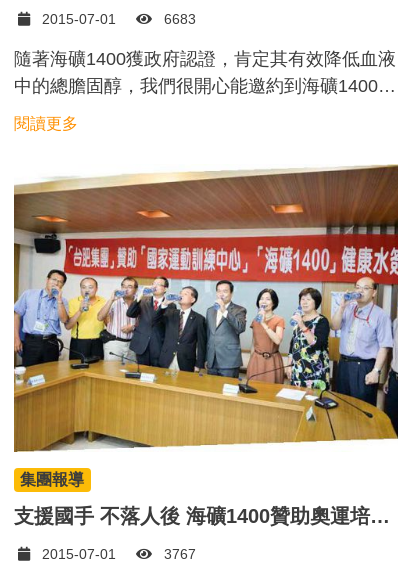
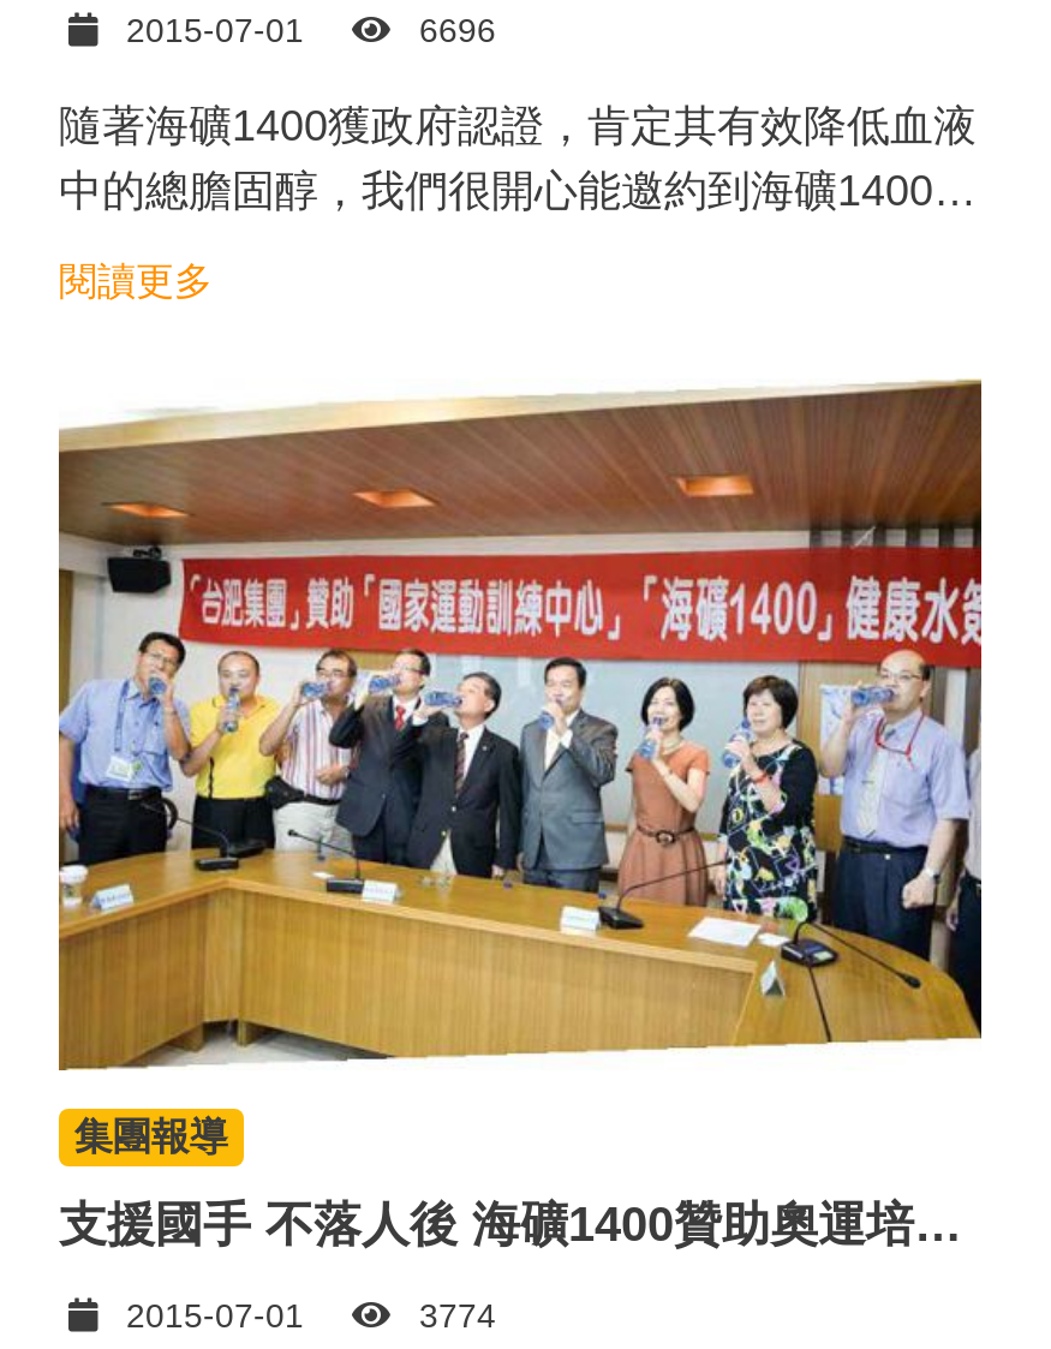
[160,11,196,27] 6683 -> [410,11,496,49] 6696
[160,546,196,562] 3767 -> [410,1296,496,1335] 3774

